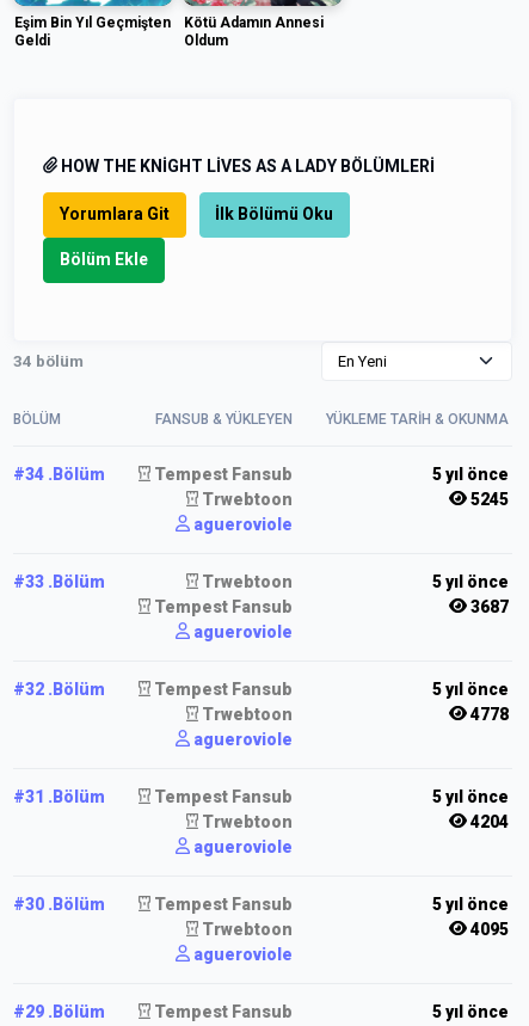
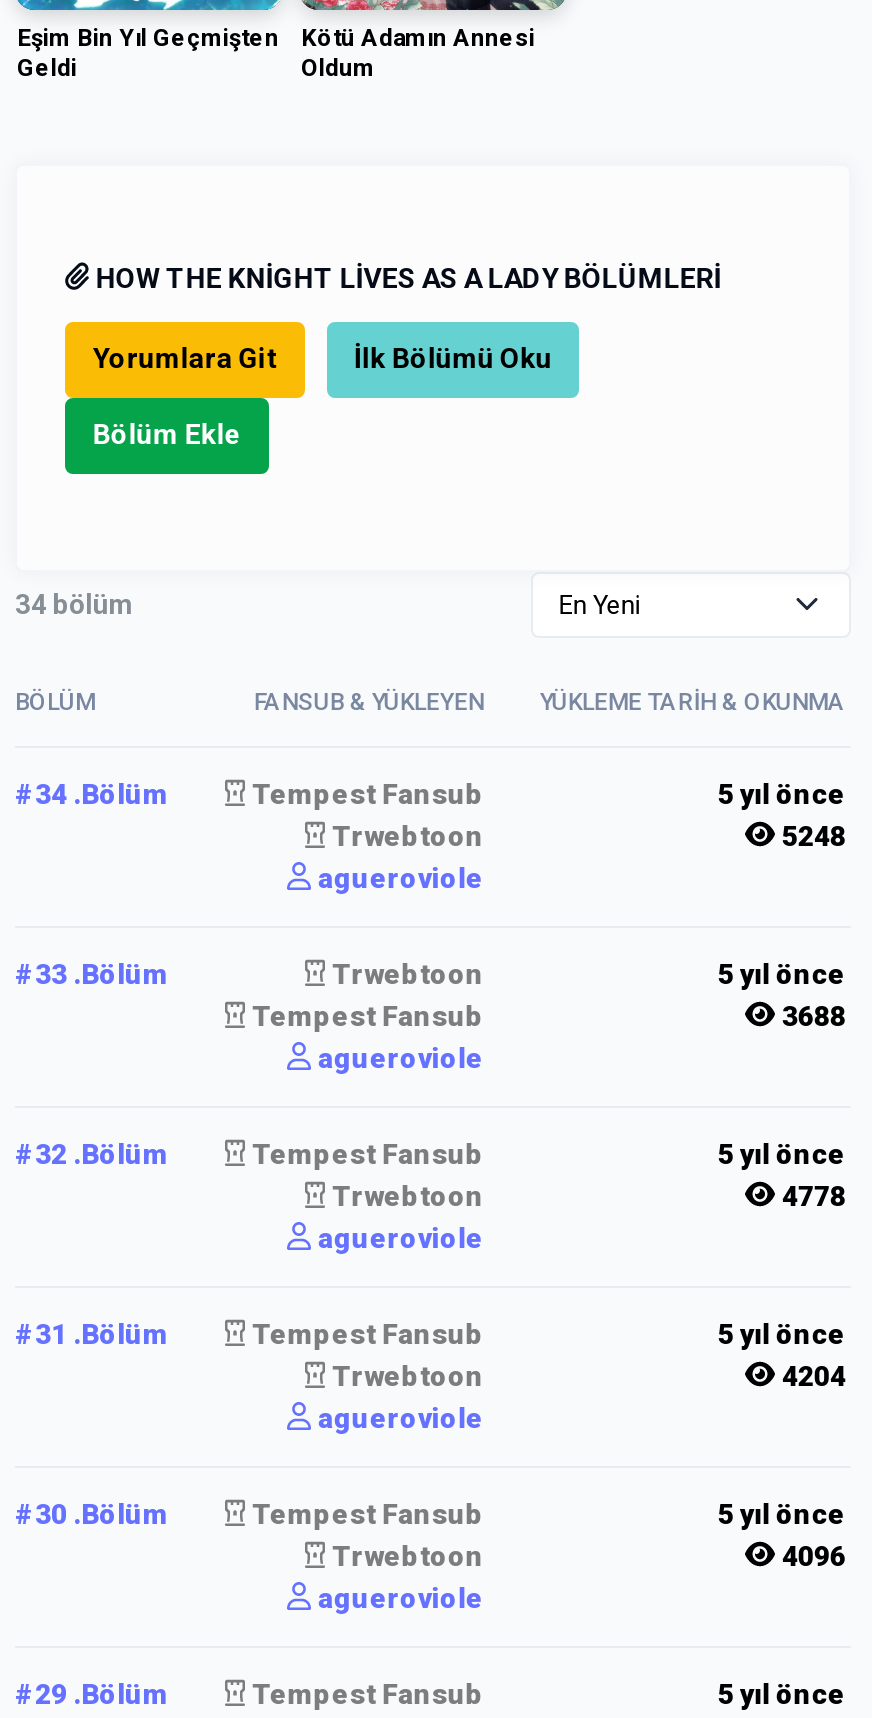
[467,489,509,508] 5245 -> [776,819,846,851] 5248
[467,597,509,616] 3687 -> [776,999,846,1031] 3688
[467,919,509,938] 4095 -> [776,1539,846,1571] 4096

